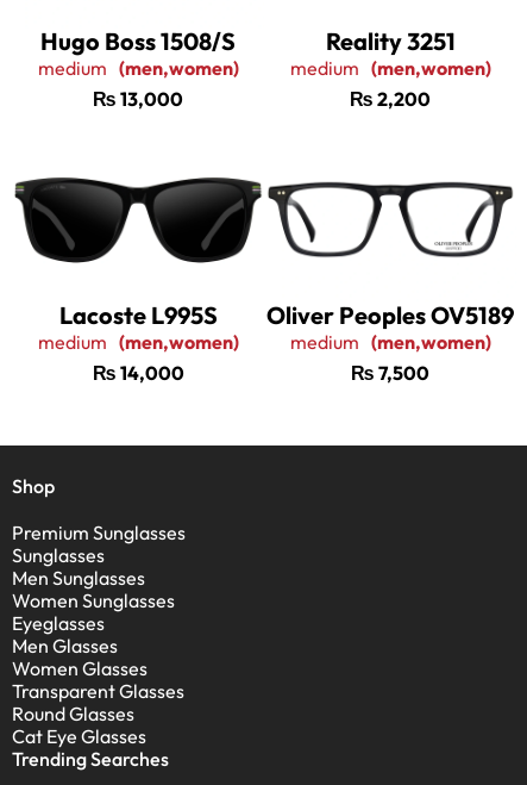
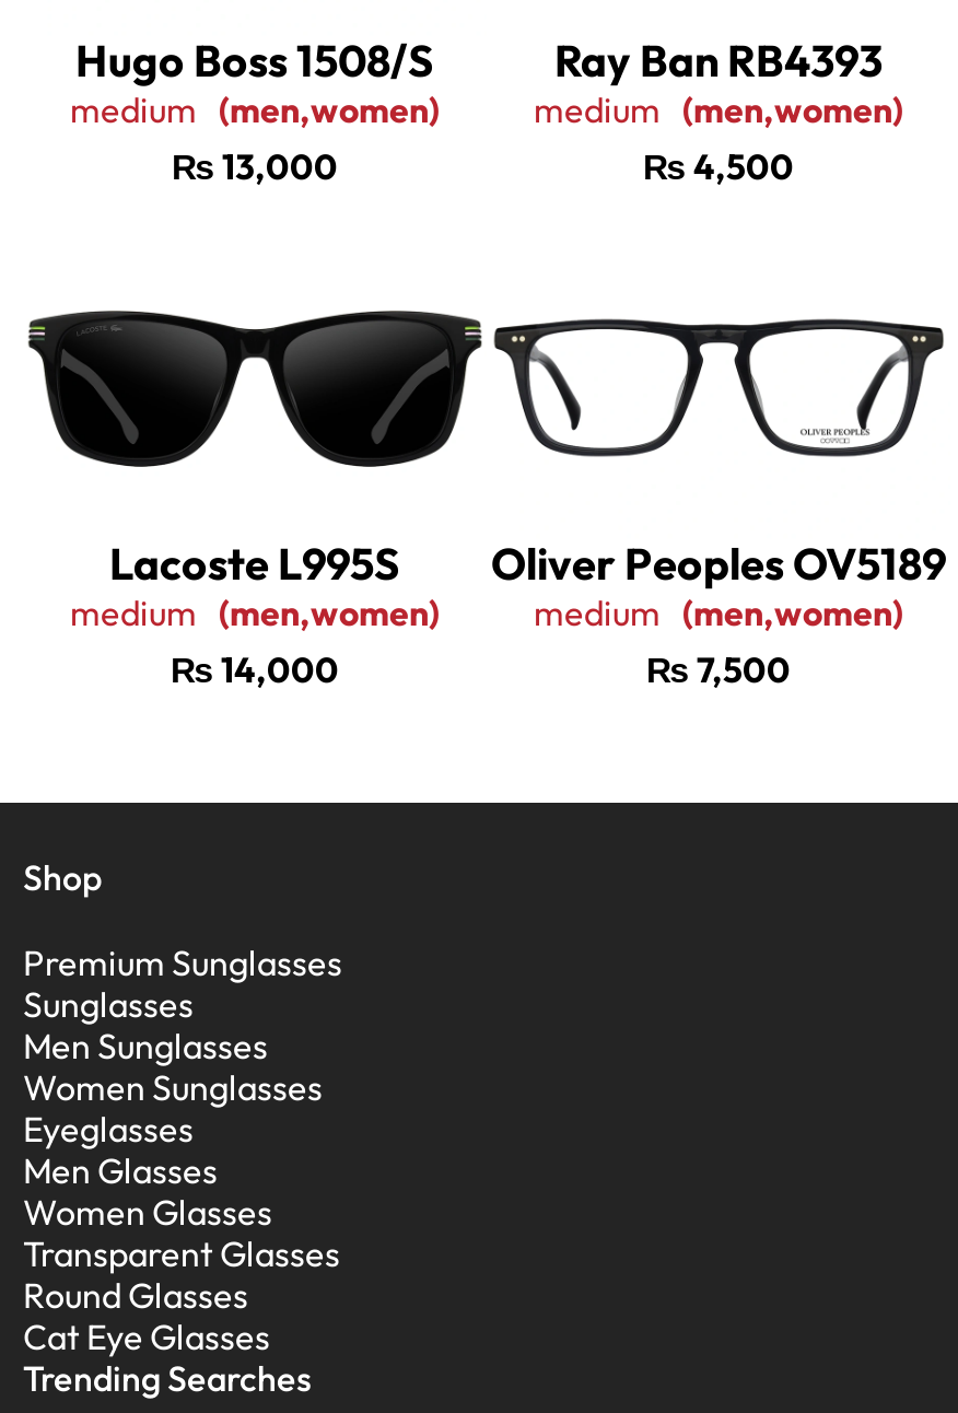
[325,26,455,56] Reality 3251 -> [554,33,883,88] Ray Ban RB4393
[350,87,431,111] ₨ 2,200 -> [643,145,794,189] ₨ 4,500

